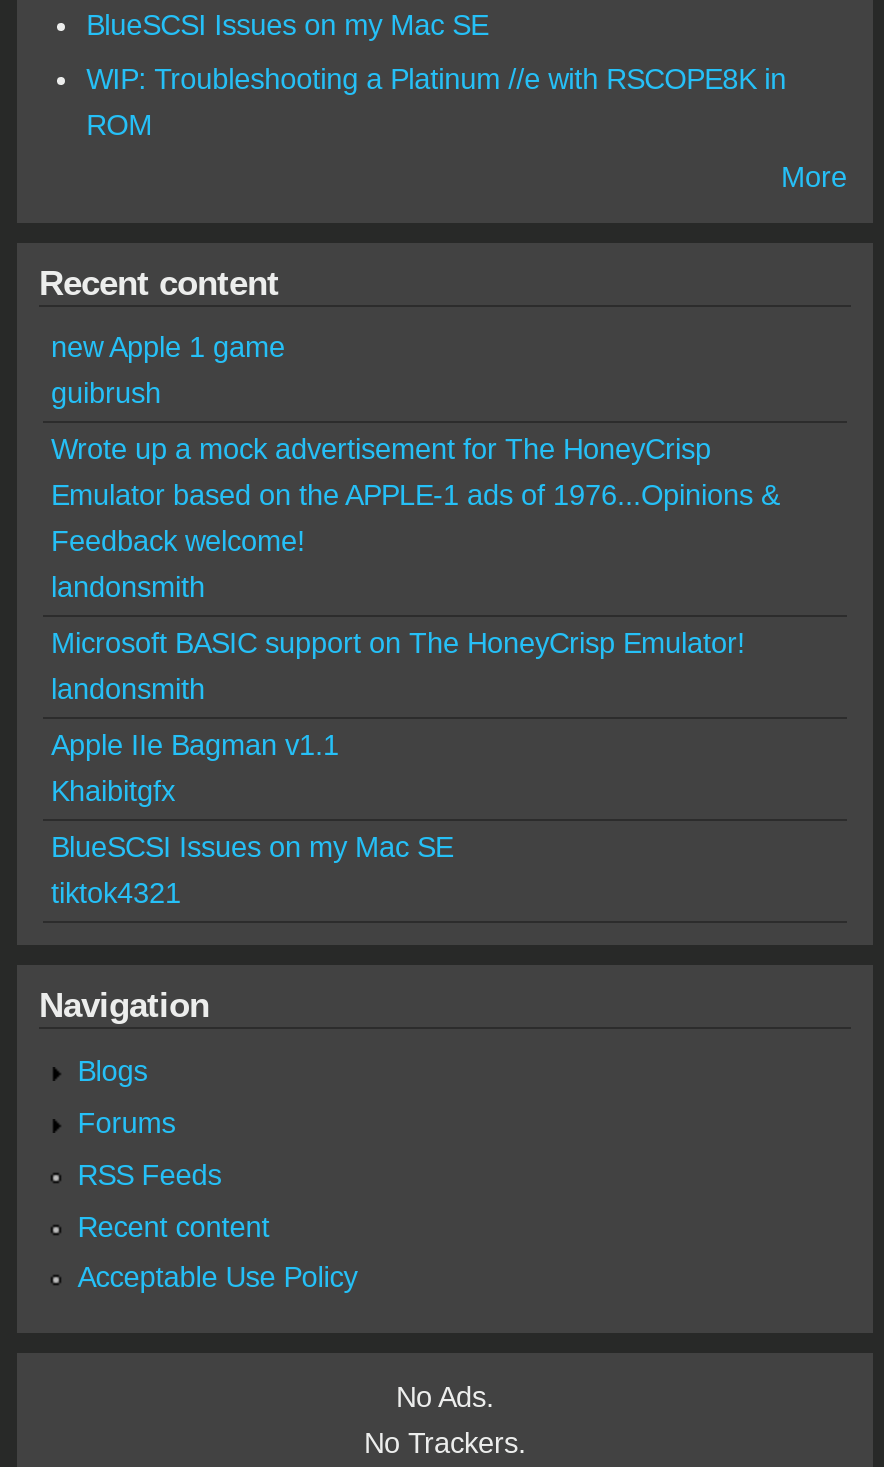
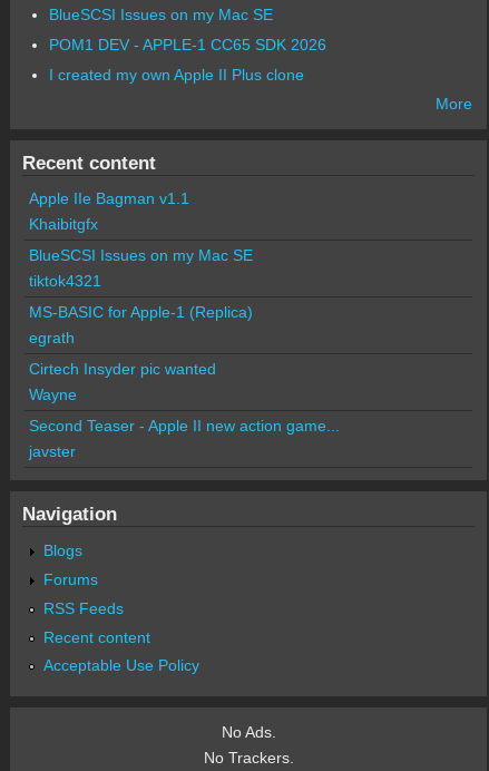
[86,62,786,140] WIP: Troubleshooting a Platinum //e with RSCOPE8K in | ROM -> [49,36,326,83] POM1 DEV - APPLE-1 CC65 SDK 2026 | I created my own Apple II Plus clone
[51,331,779,705] new Apple 1 game | guibrush | Wrote up a mock advertisement for The HoneyCrisp | Emulator based on the APPLE-1 ads of 1976...Opinions & | Feedback welcome! | landonsmith | Microsoft BASIC support on The HoneyCrisp Emulator! | landonsmith -> none
moved [51,729,453,909] -> [29,190,253,290]: Apple IIe Bagman v1.1 | Khaibitgfx | BlueSCSI Issues on my Mac SE | tiktok4321
none -> [29,303,340,460] MS-BASIC for Apple-1 (Replica) | egrath | Cirtech Insyder pic wanted | Wayne | Second Teaser - Apple II new action game... | javster

